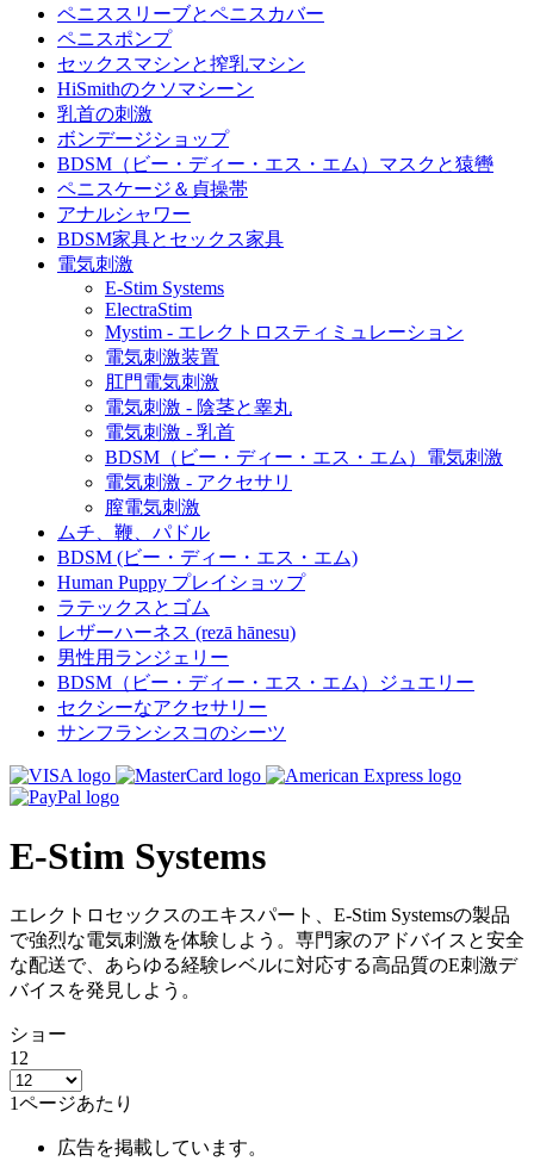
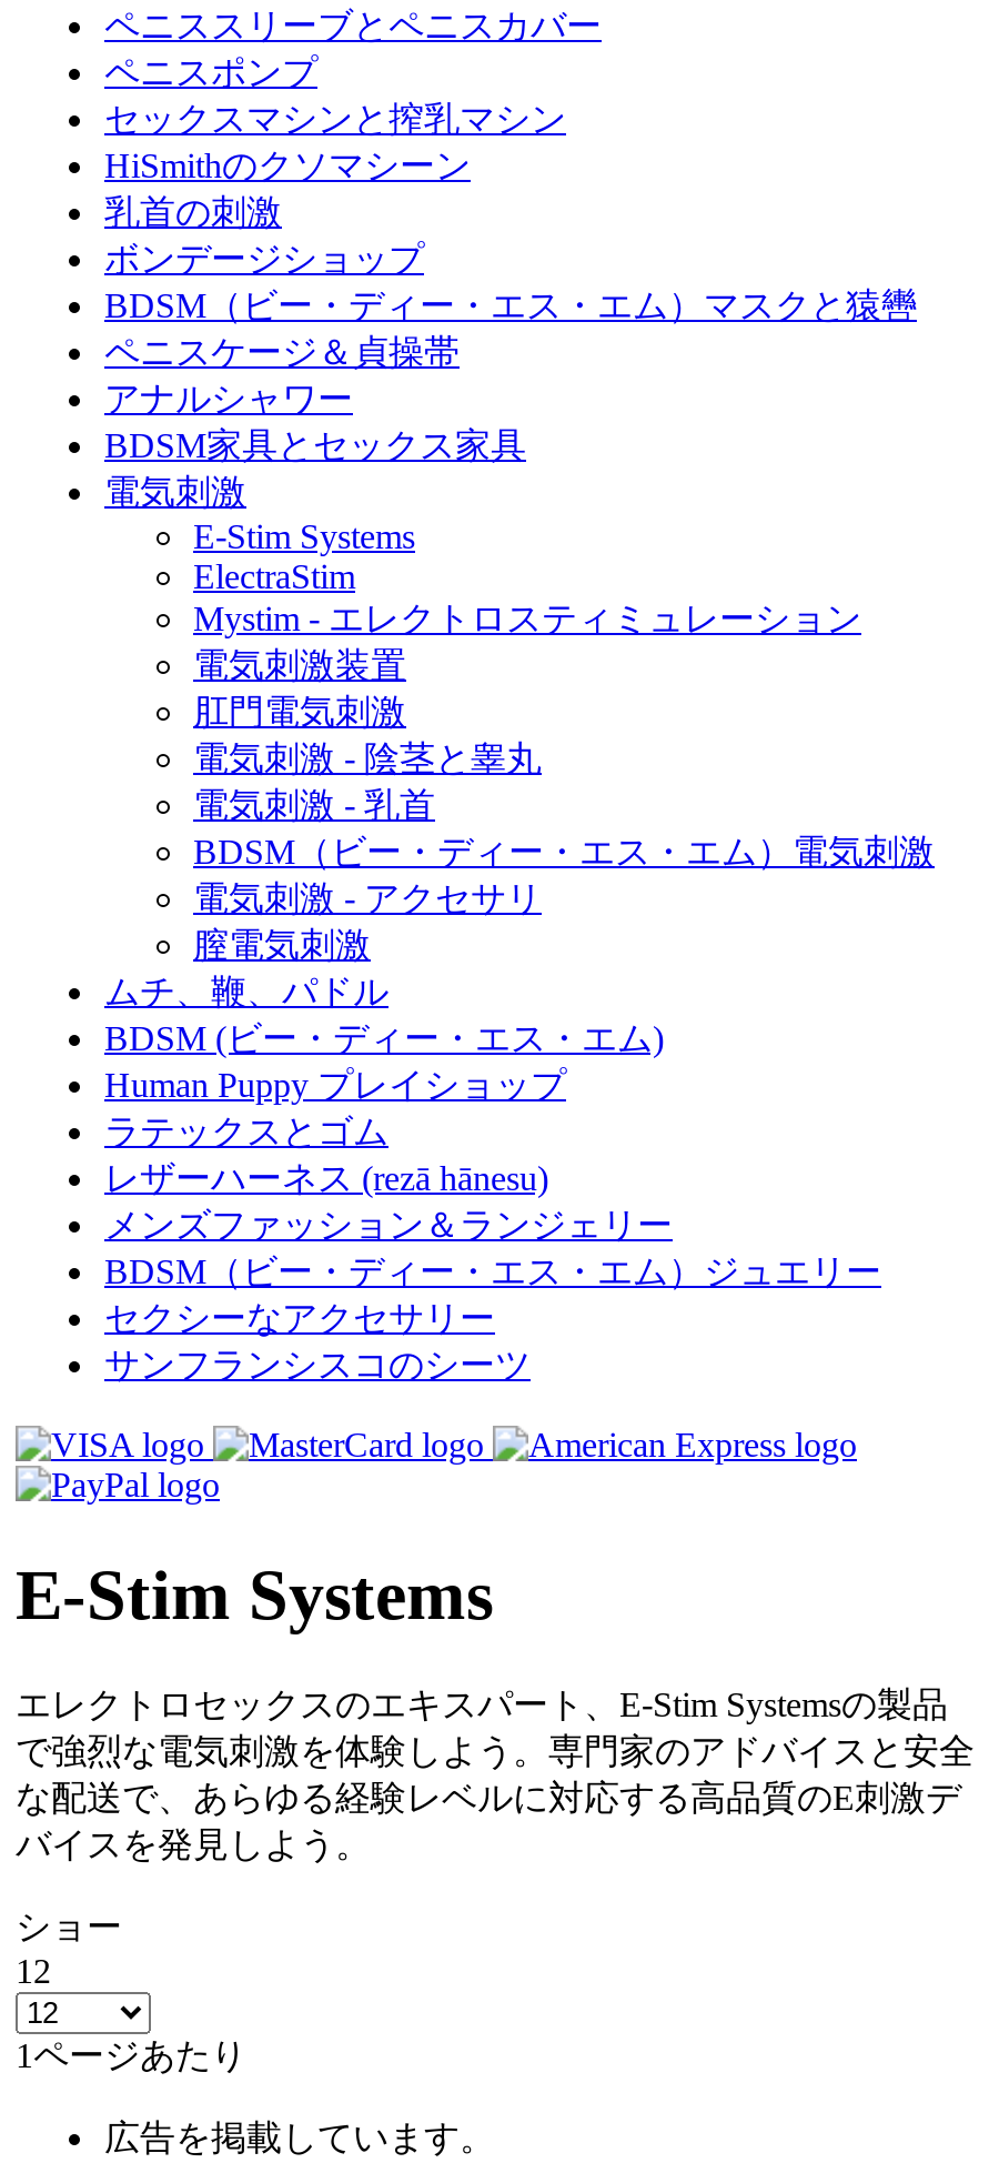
[57,647,229,668] 男性用ランジェリー -> [104,1206,673,1244] メンズファッション＆ランジェリー

